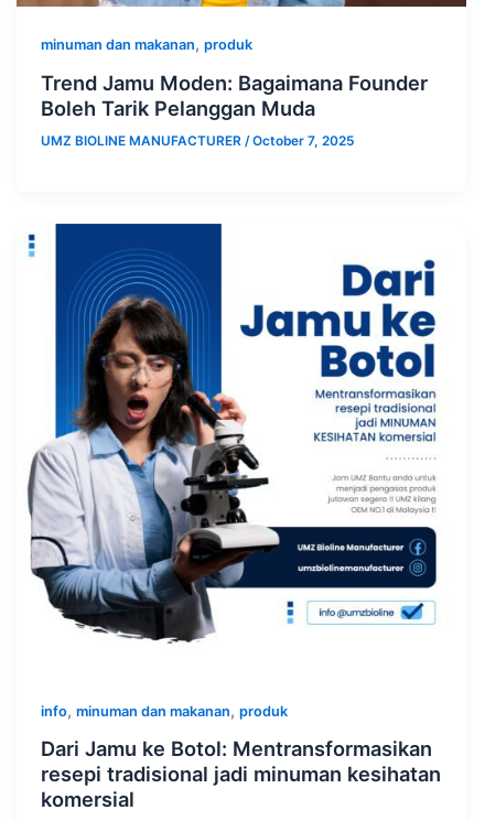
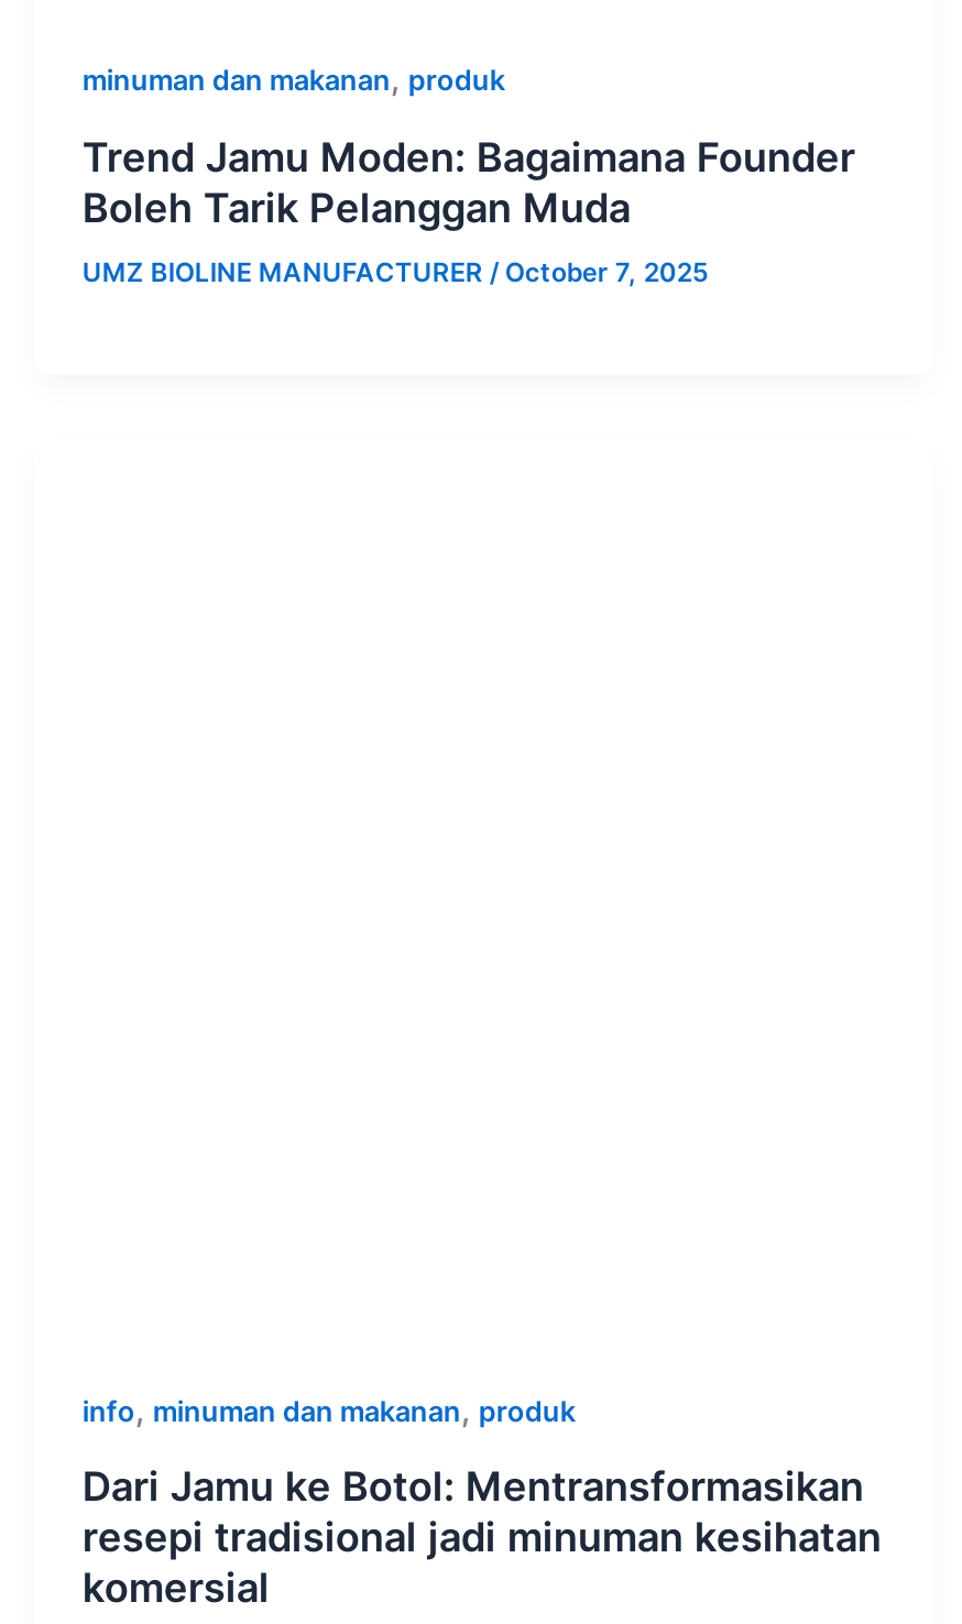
[26,223,438,645] [image] -> none

